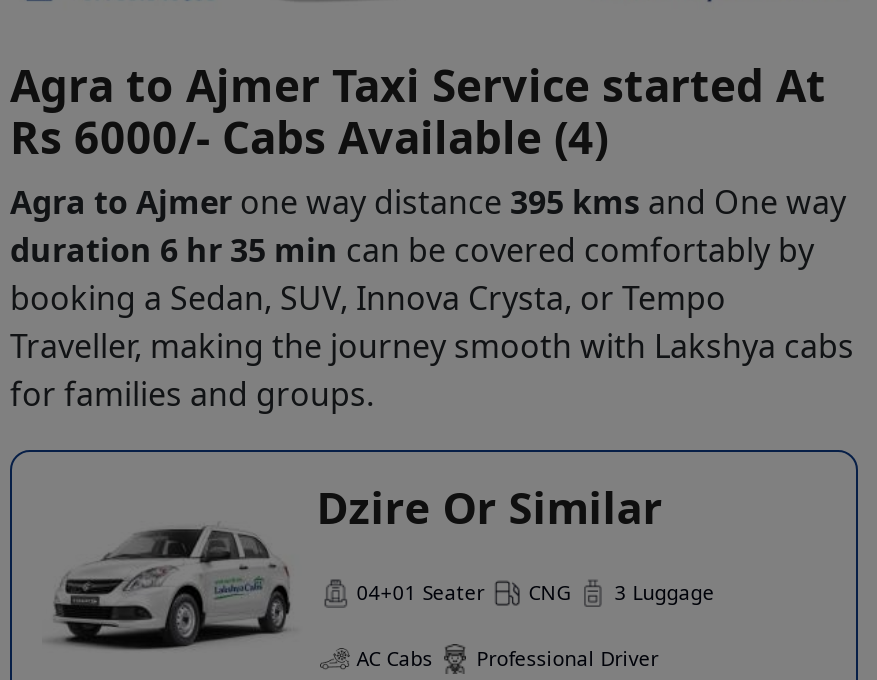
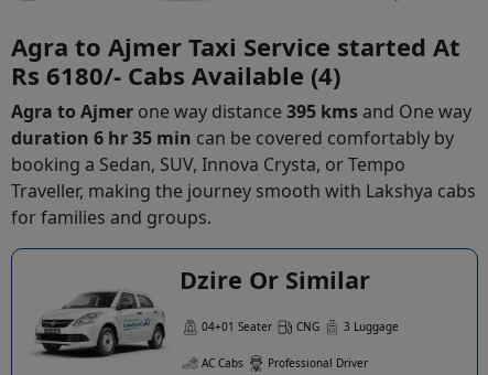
[10,106,608,166] Rs 6000/- Cabs Available (4) -> [11,58,340,92] Rs 6180/- Cabs Available (4)

